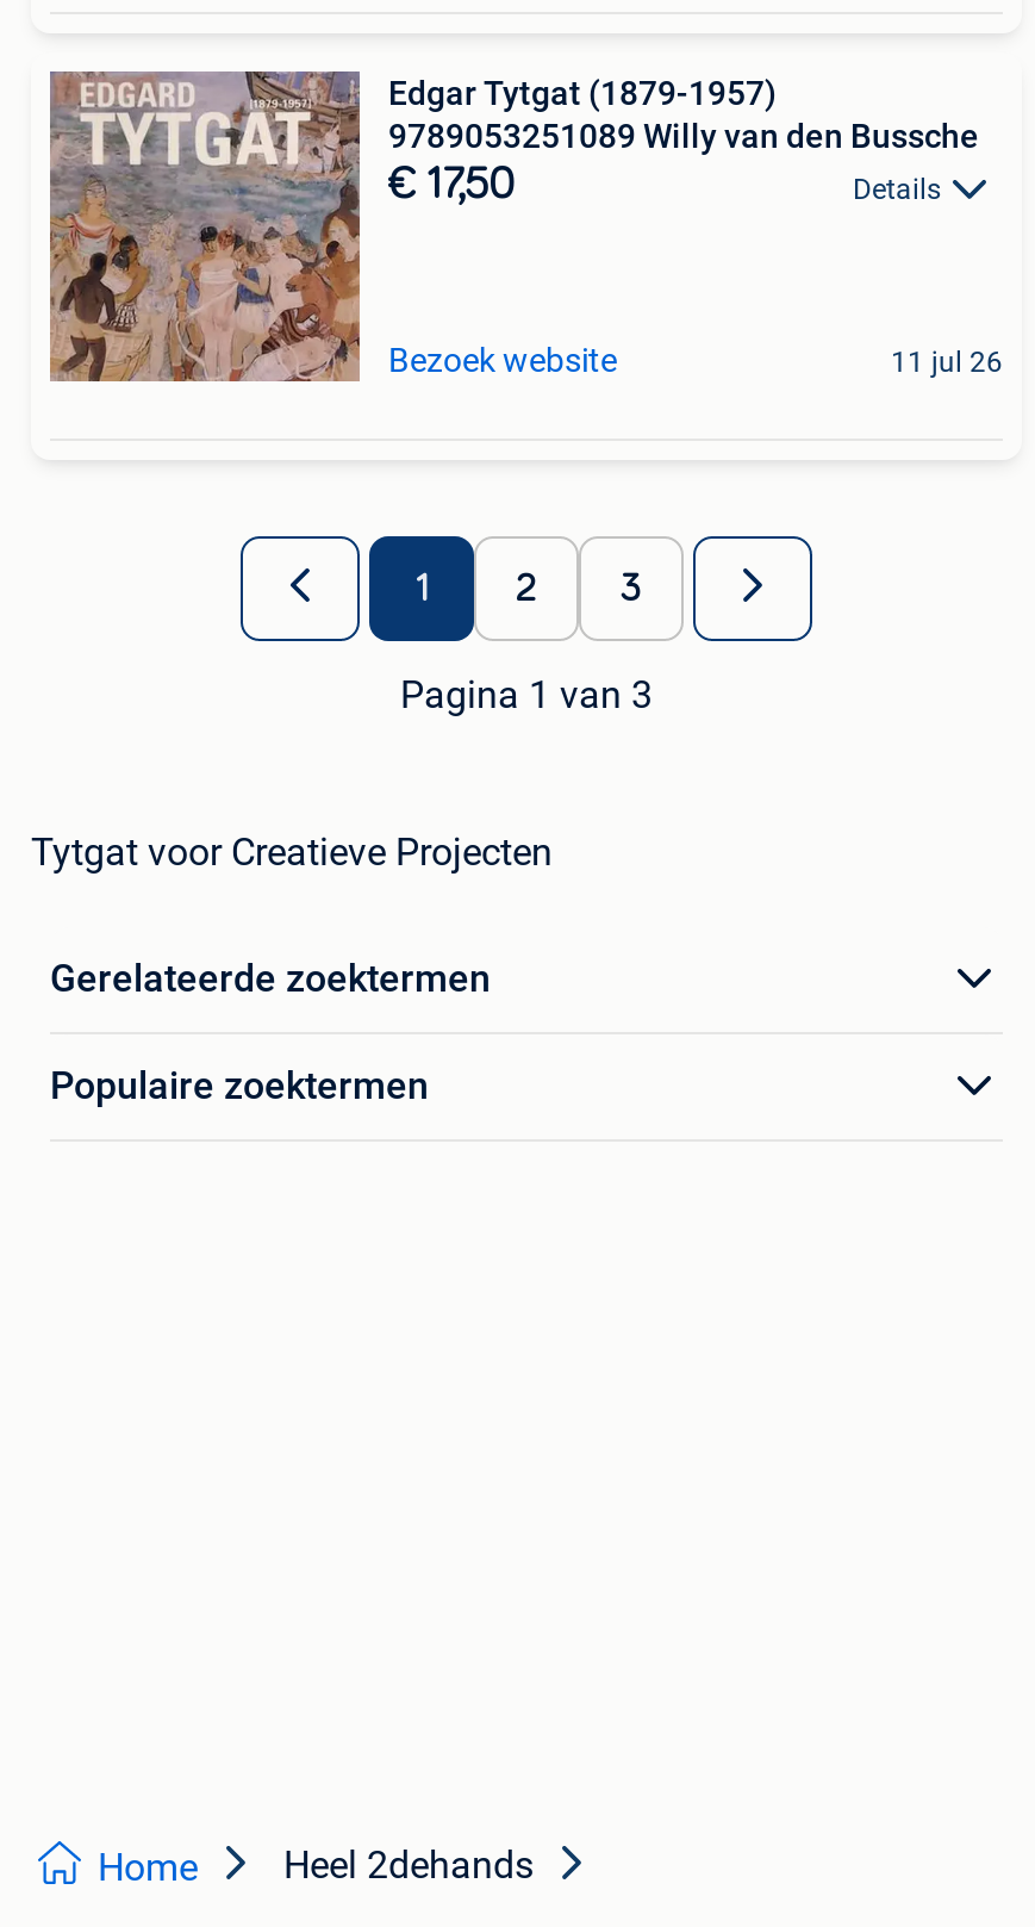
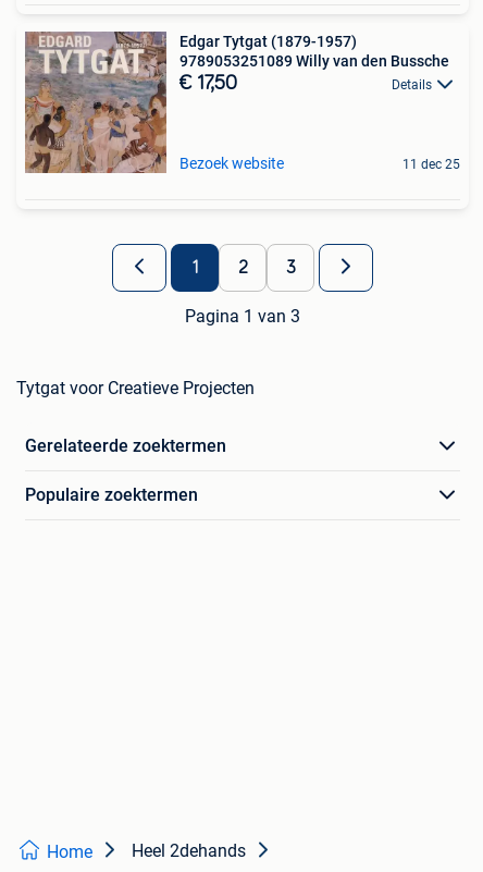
[891,347,1003,380] 11 jul 26 -> [403,157,460,172] 11 dec 25

